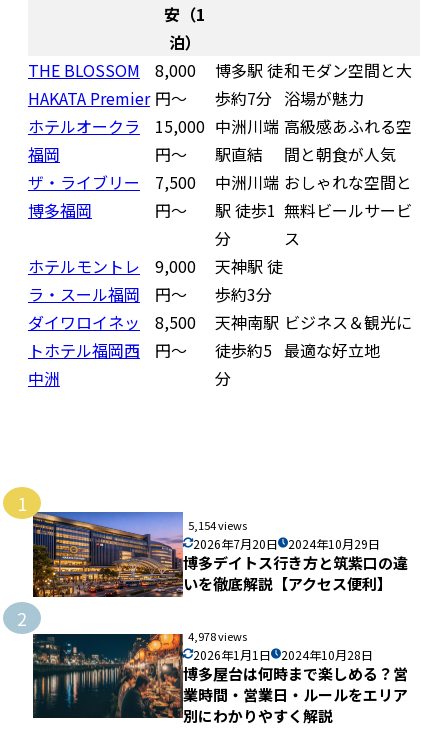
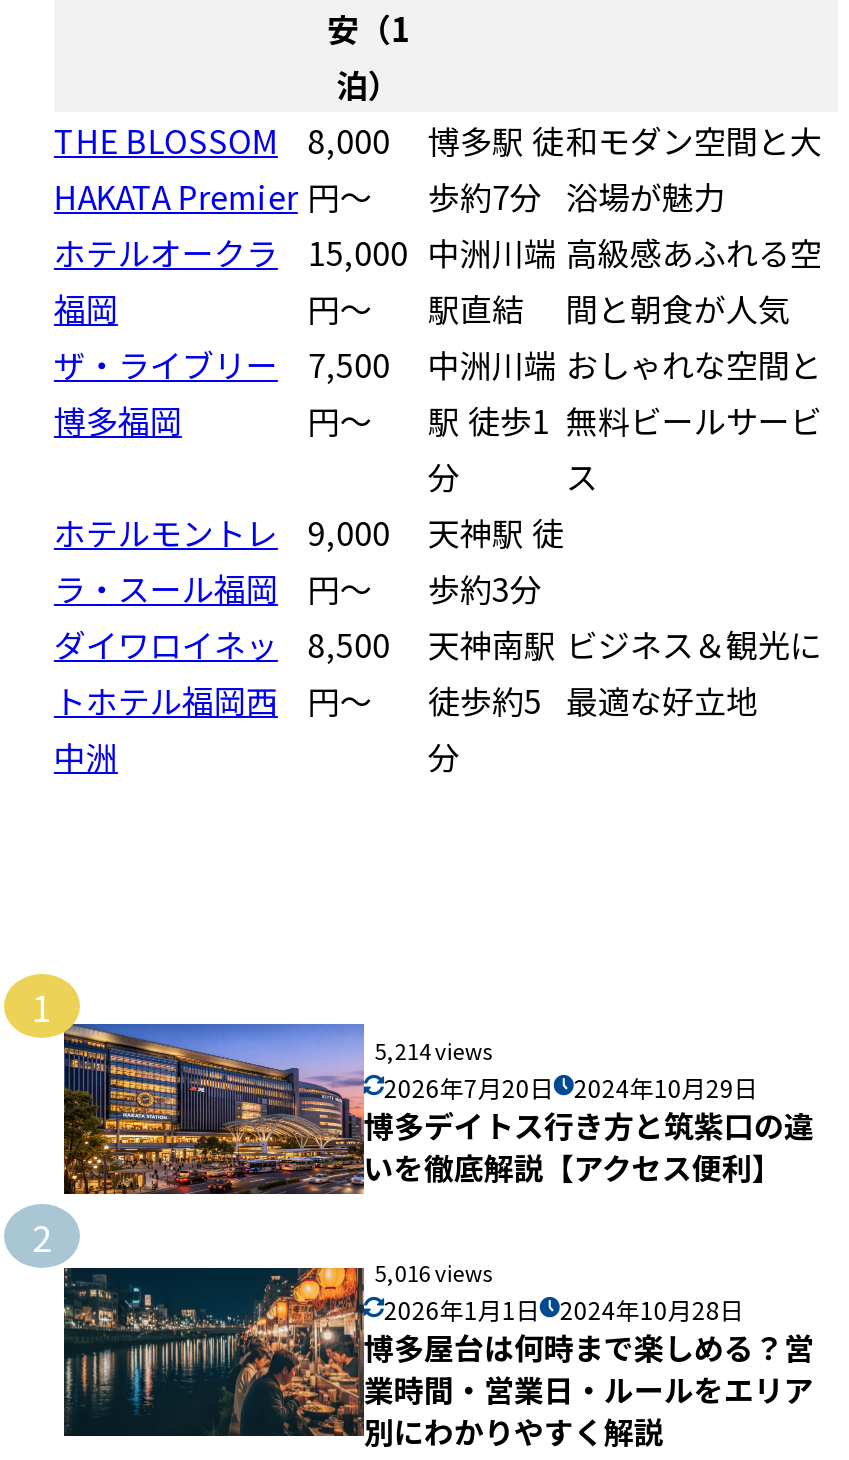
[188,517,247,533] 5,154 views -> [375,1033,493,1065] 5,214 views
[188,628,247,644] 4,978 views -> [375,1256,493,1288] 5,016 views

